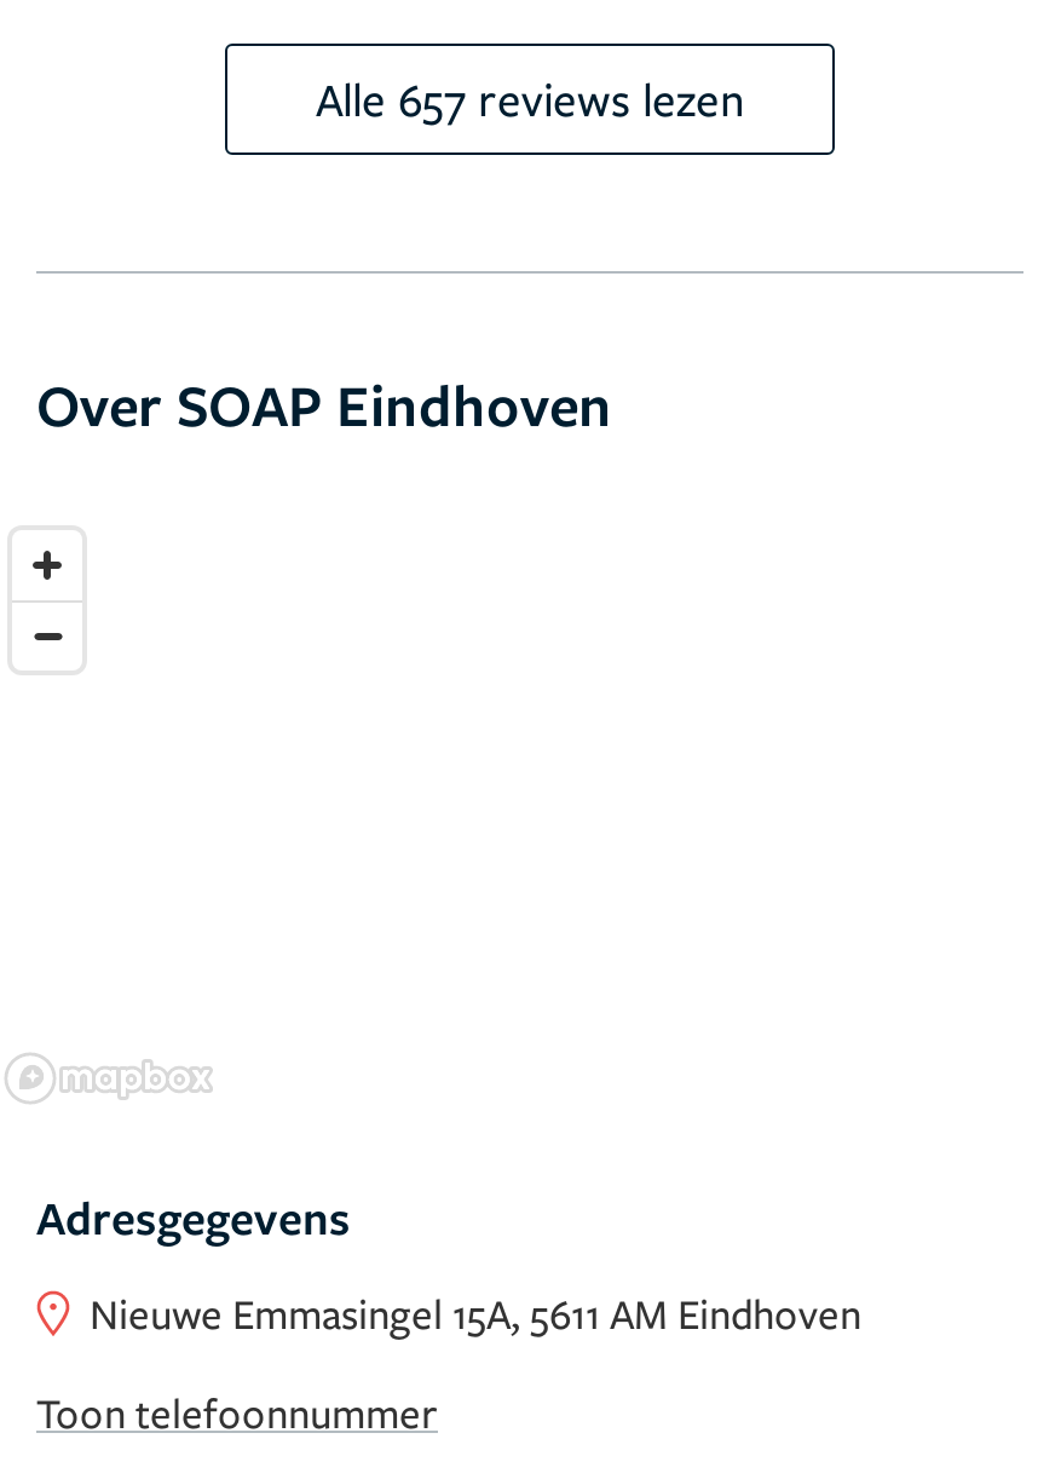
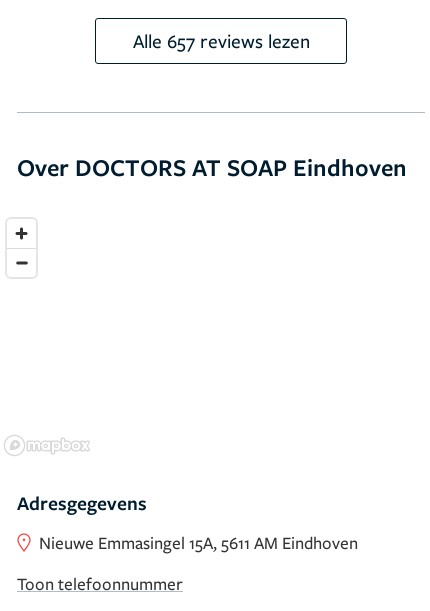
[36,366,612,444] Over SOAP Eindhoven -> [17,151,407,183] Over DOCTORS AT SOAP Eindhoven

